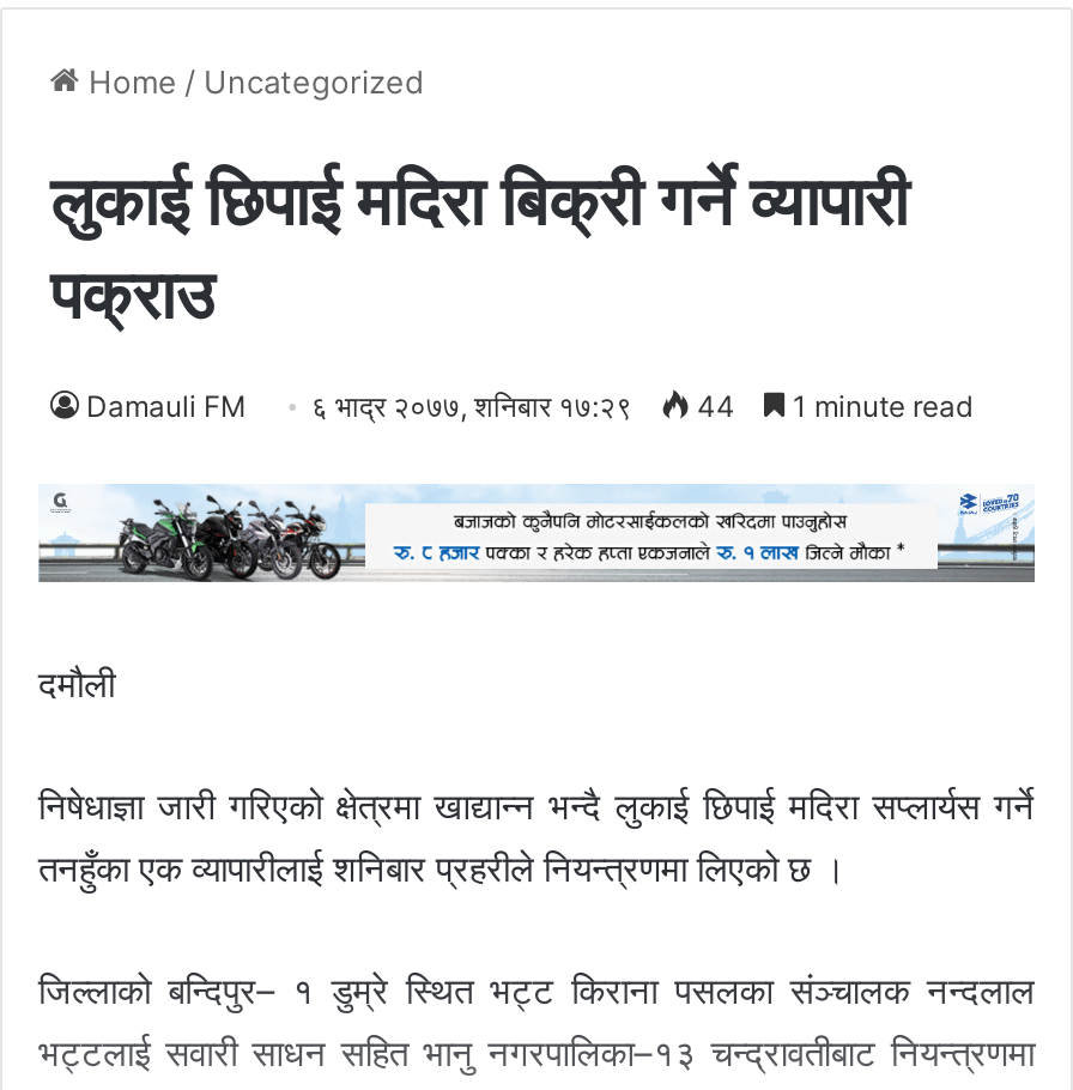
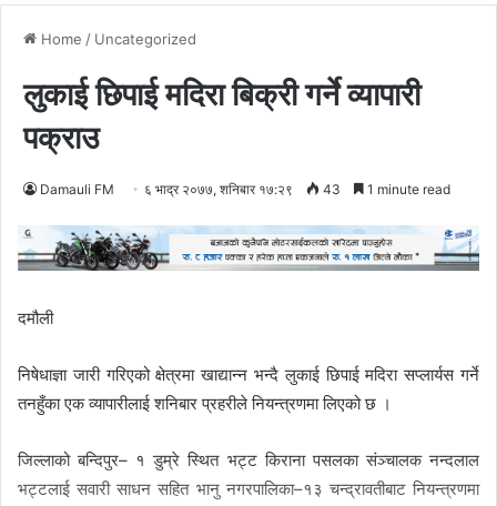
[86,388,972,424] Damauli FM ६ भाद्र २०७७, शनिबार १७:२९ 44 1 minute read -> [40,181,450,197] Damauli FM ६ भाद्र २०७७, शनिबार १७:२९ 43 1 minute read

